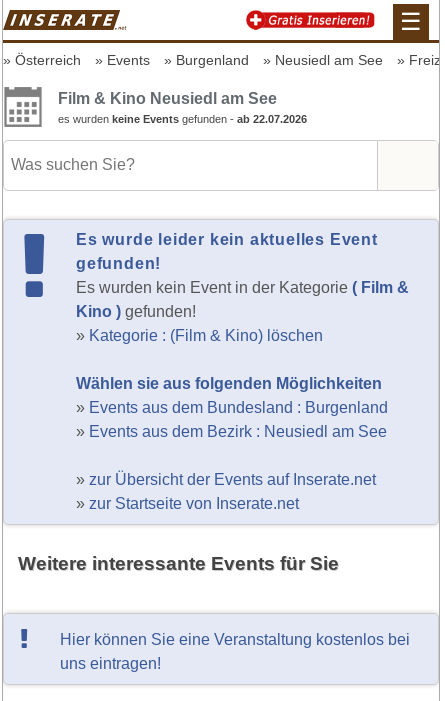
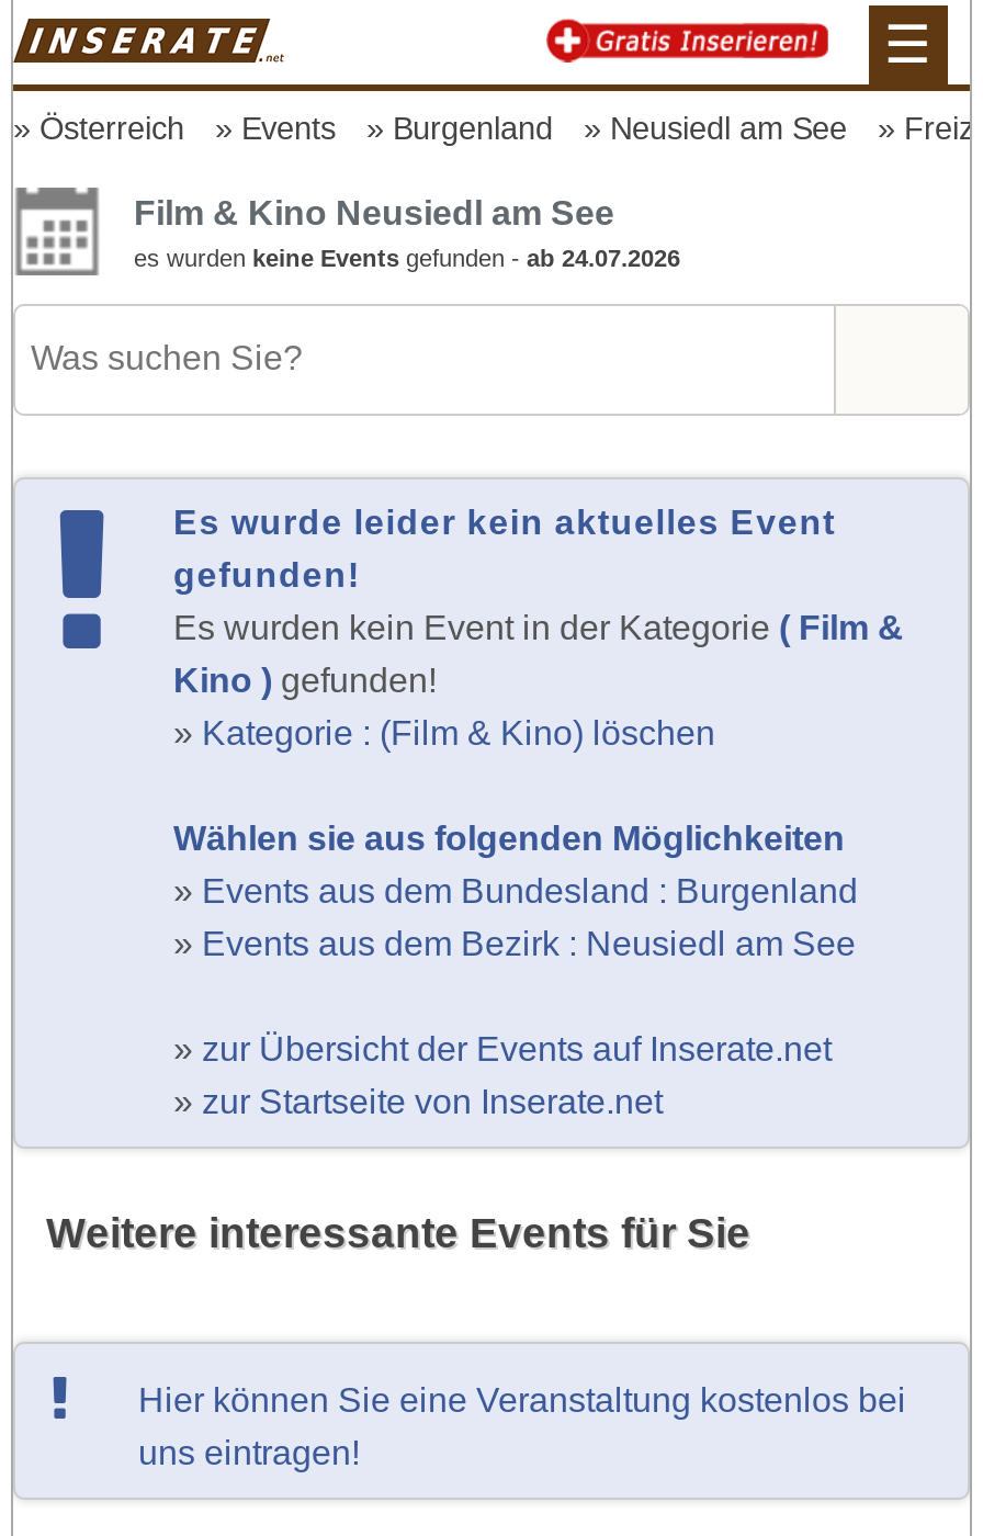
[58,113,307,125] es wurden keine Events gefunden - ab 22.07.2026 -> [134,245,680,271] es wurden keine Events gefunden - ab 24.07.2026

